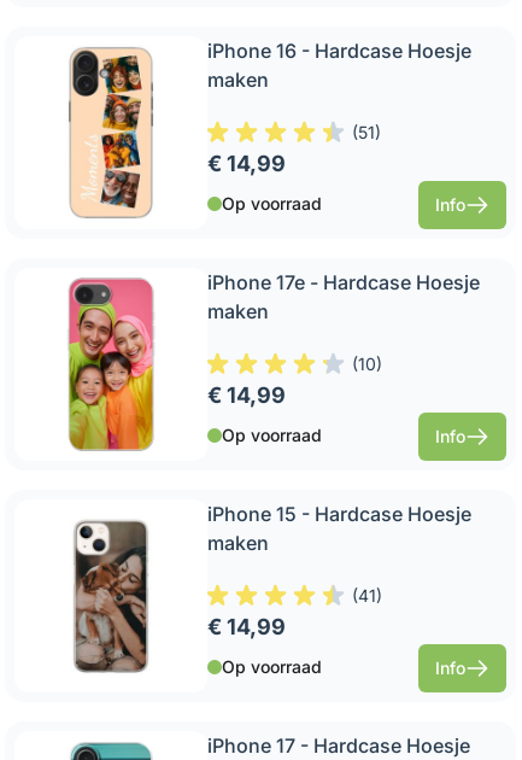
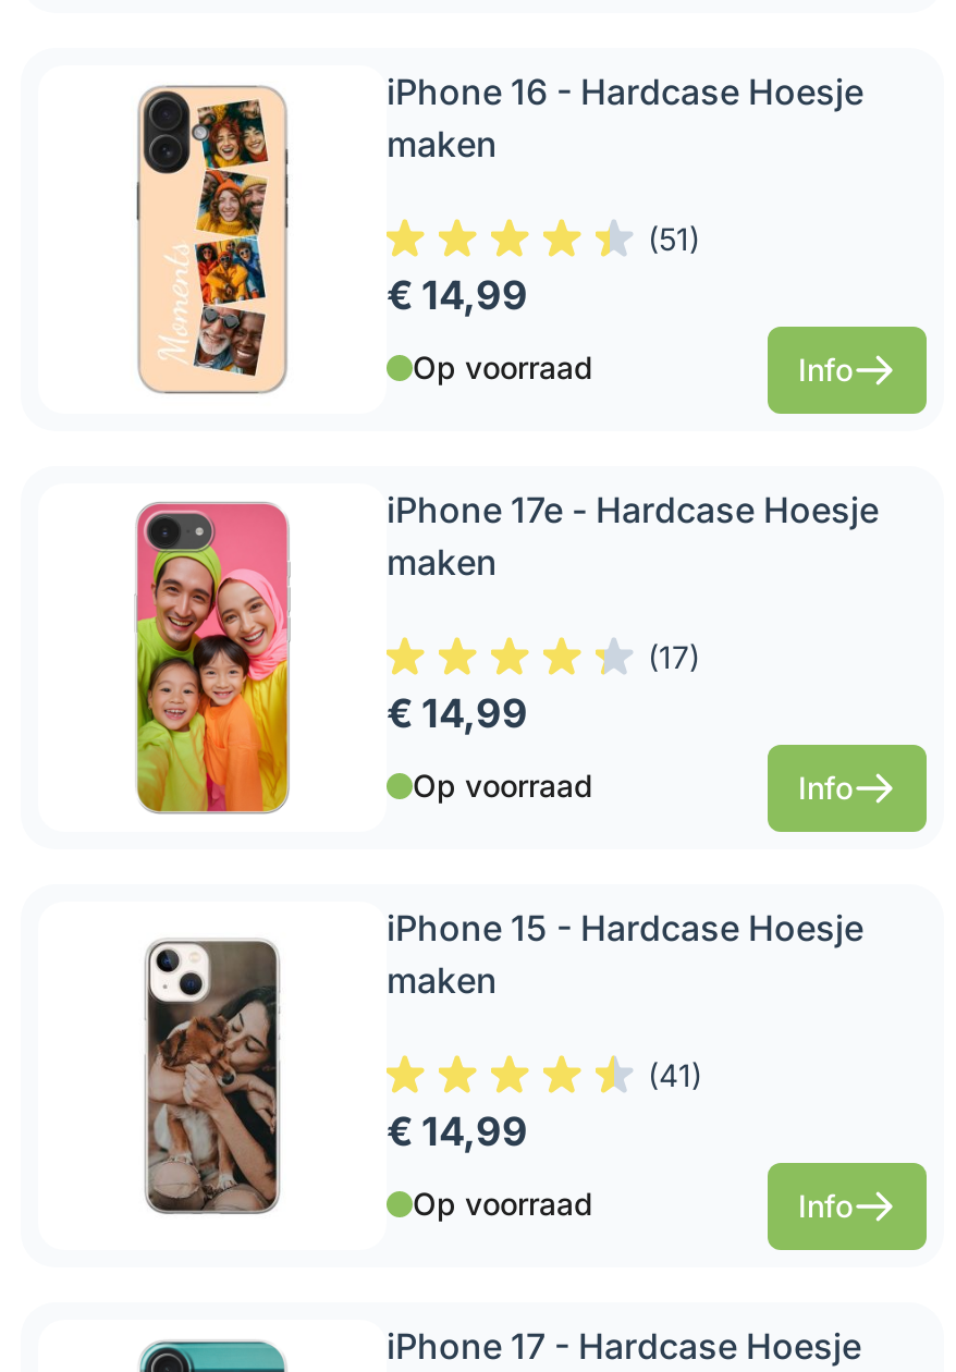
[352,353,382,373] (10) -> [648,637,700,674] (17)

